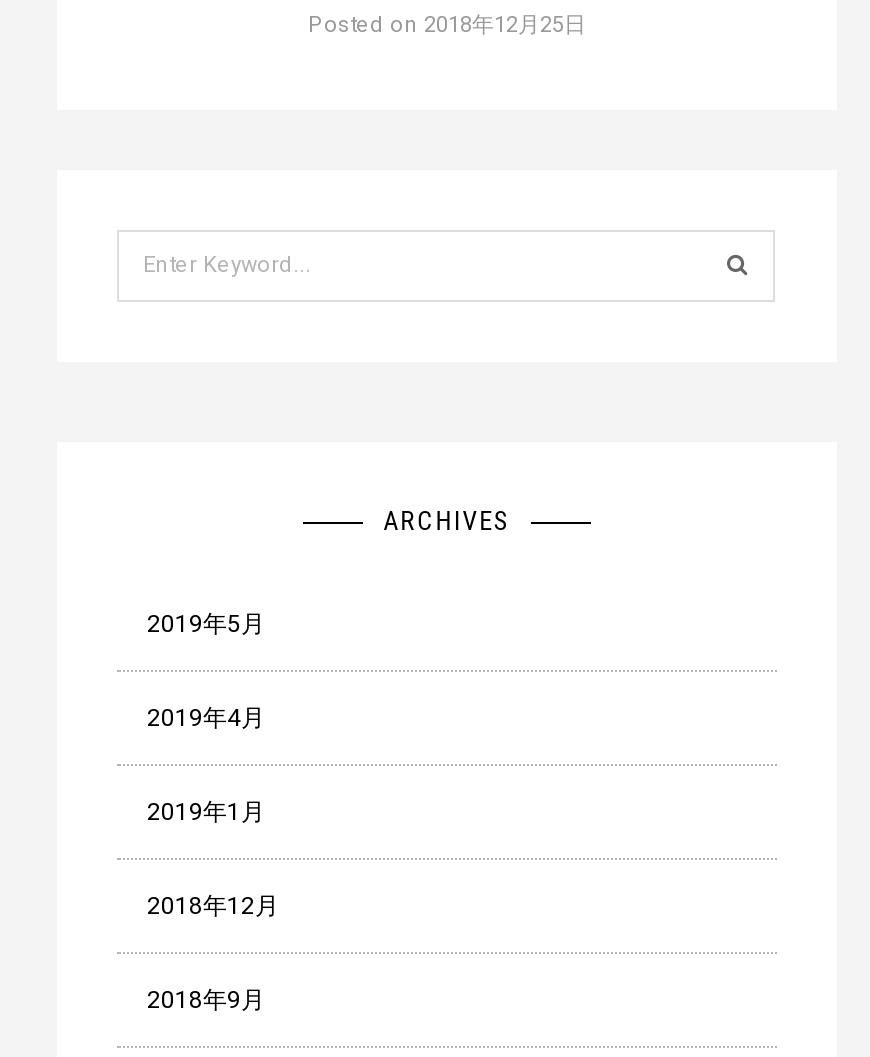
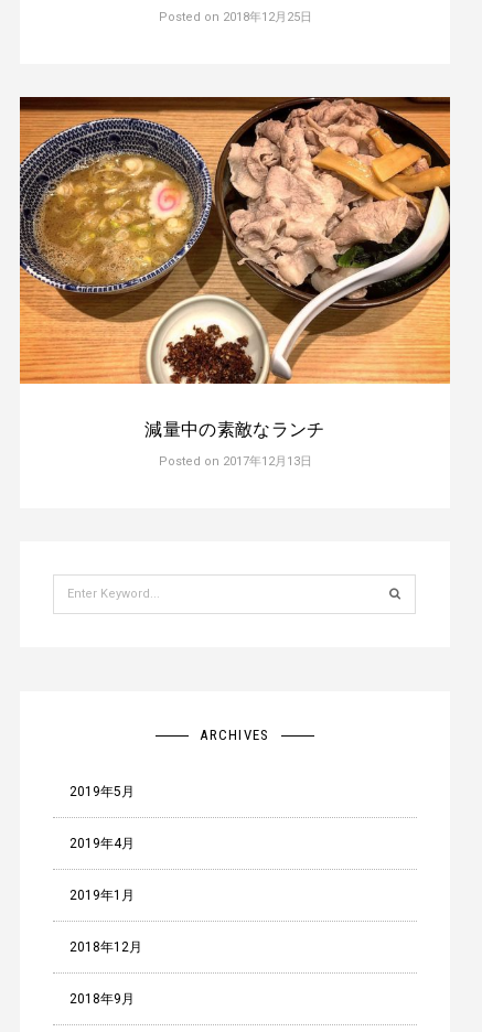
none -> [19,96,451,468] [image] | 減量中の素敵なランチ | Posted on 2017年12月13日

